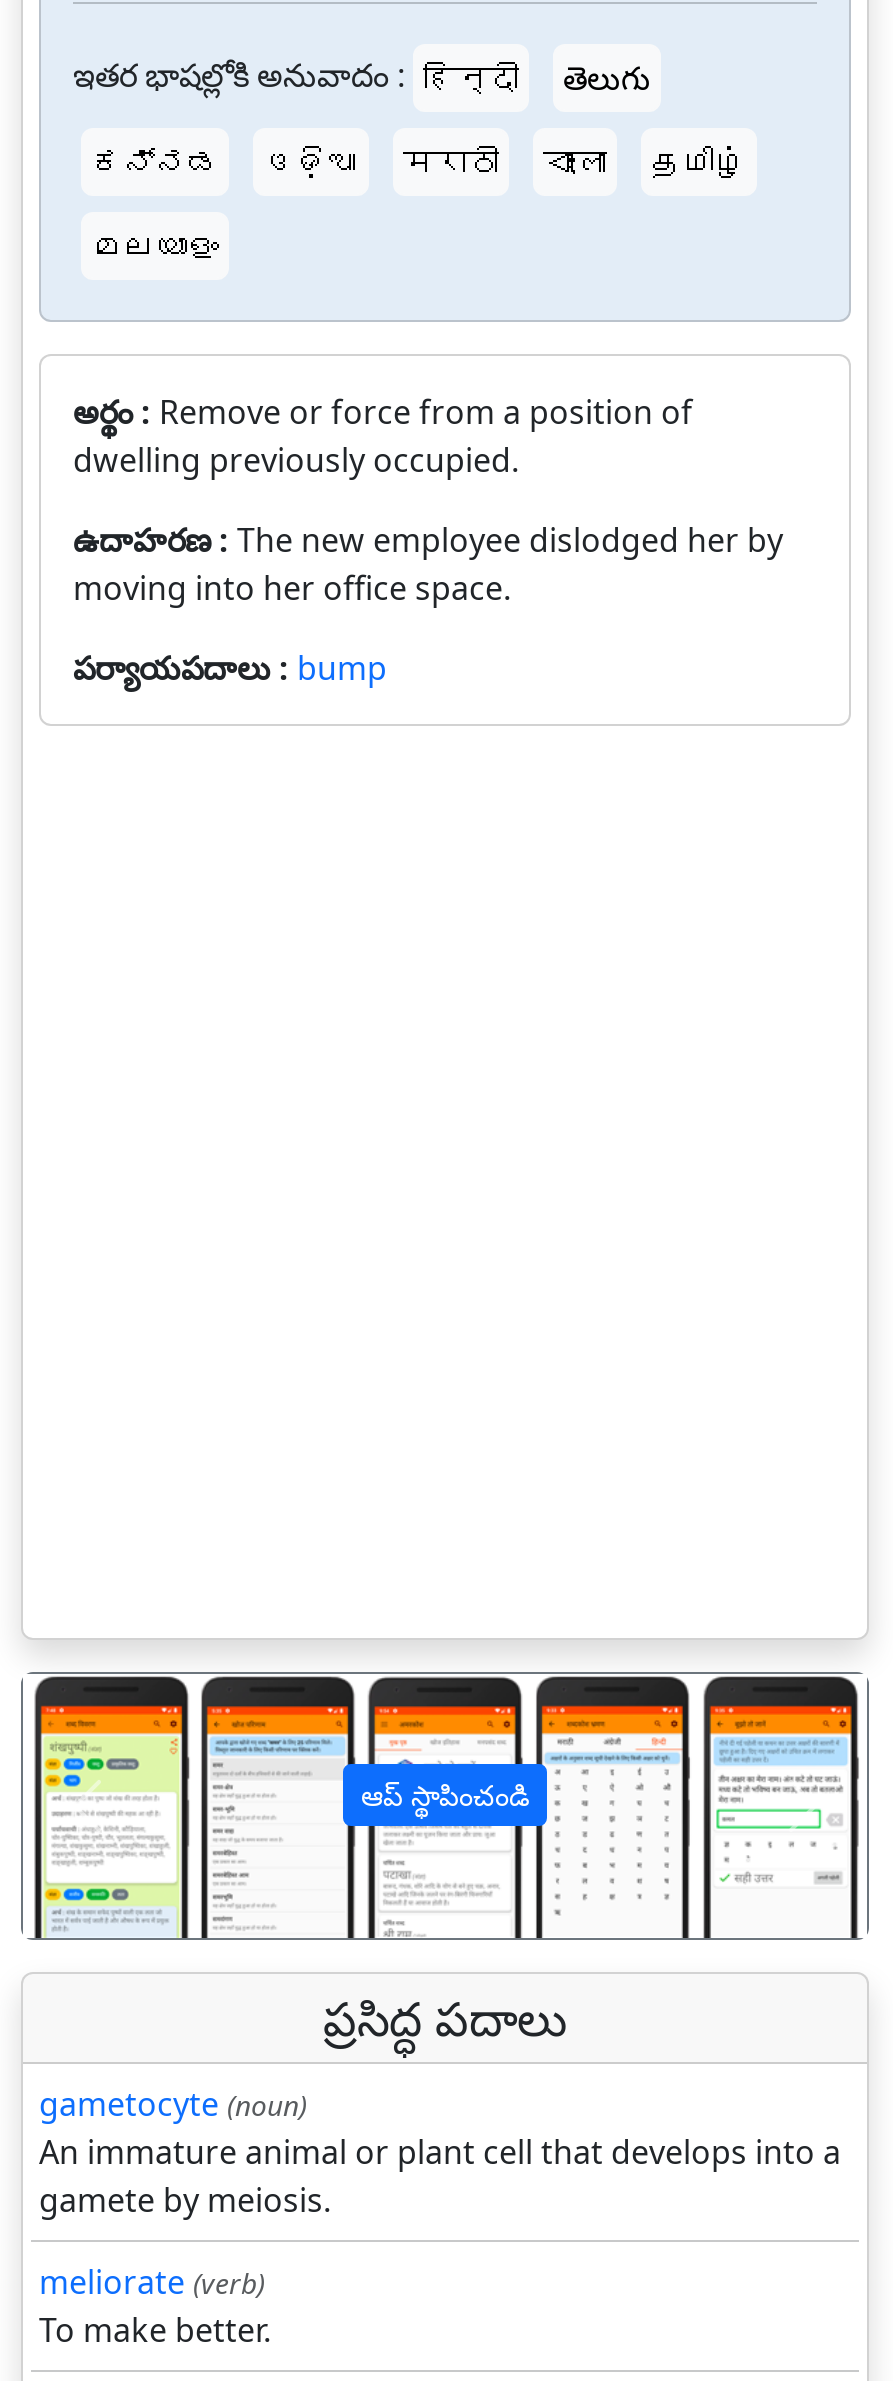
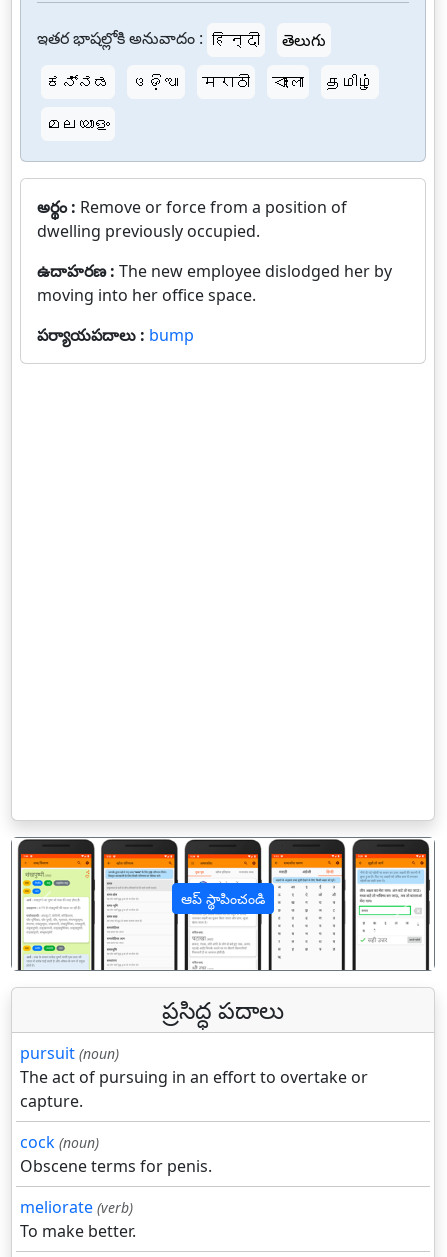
[39,2083,841,2223] gametocyte (noun) | An immature animal or plant cell that develops into a | gamete by meiosis. -> [20,1042,368,1177] pursuit (noun) | The act of pursuing in an effort to overtake or | capture. | cock (noun) | Obscene terms for penis.

